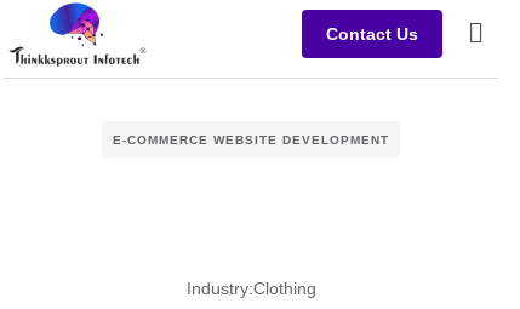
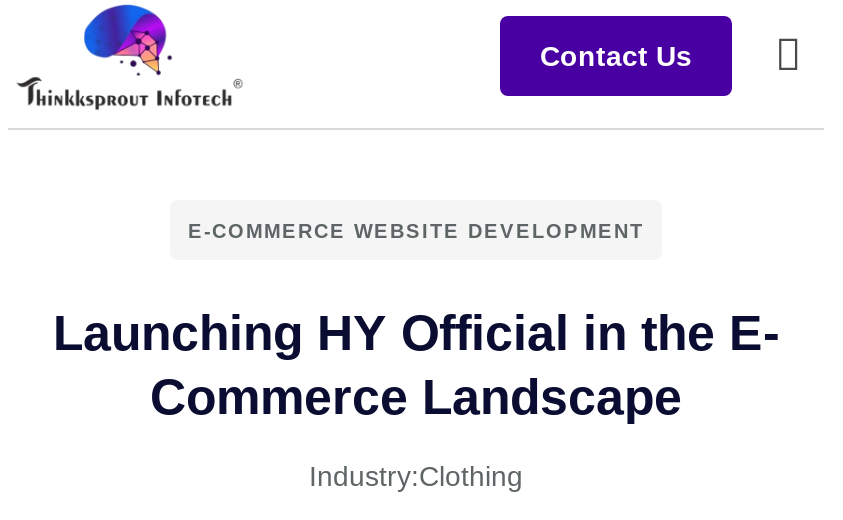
none -> [53,303,779,423] Launching HY Official in the E- | Commerce Landscape

